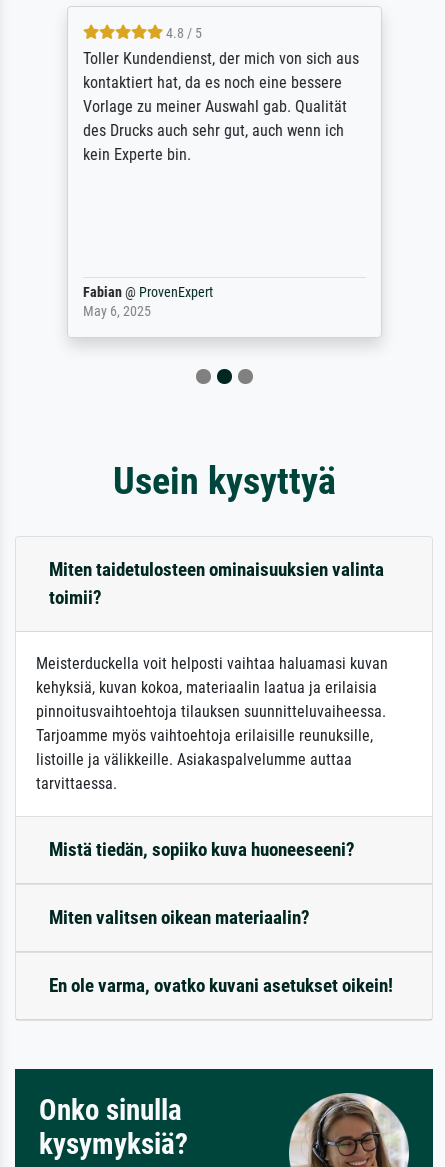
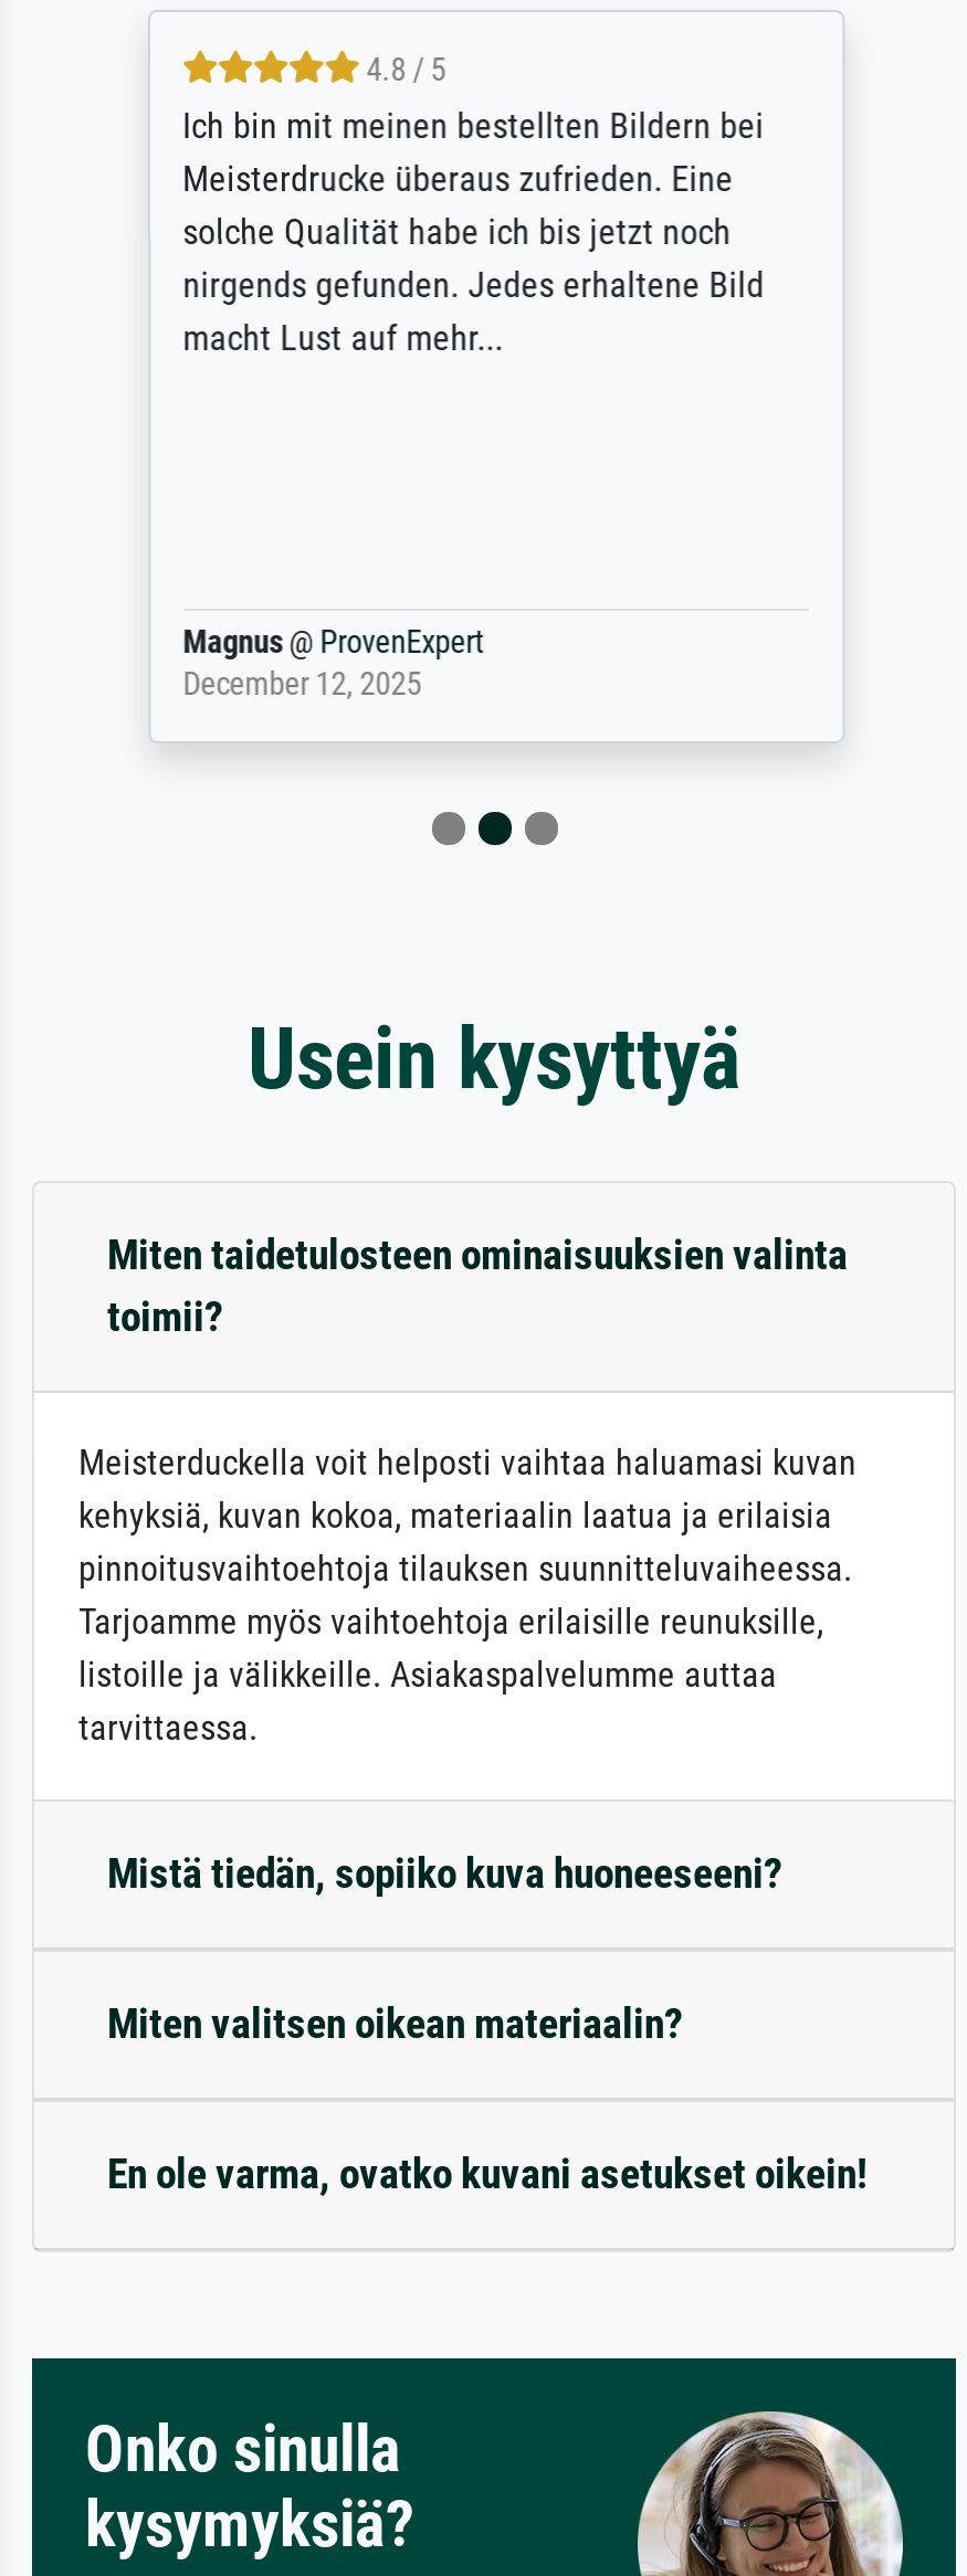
[82,49,358,164] Toller Kundendienst, der mich von sich aus | kontaktiert hat, da es noch eine bessere | Vorlage zu meiner Auswahl gab. Qualität | des Drucks auch sehr gut, auch wenn ich | kein Experte bin. -> [181,106,763,360] Ich bin mit meinen bestellten Bildern bei | Meisterdrucke überaus zufrieden. Eine | solche Qualität habe ich bis jetzt noch | nirgends gefunden. Jedes erhaltene Bild | macht Lust auf mehr...
[82,284,212,320] Fabian @ ProvenExpert | May 6, 2025 -> [181,625,482,704] Magnus @ ProvenExpert | December 12, 2025

